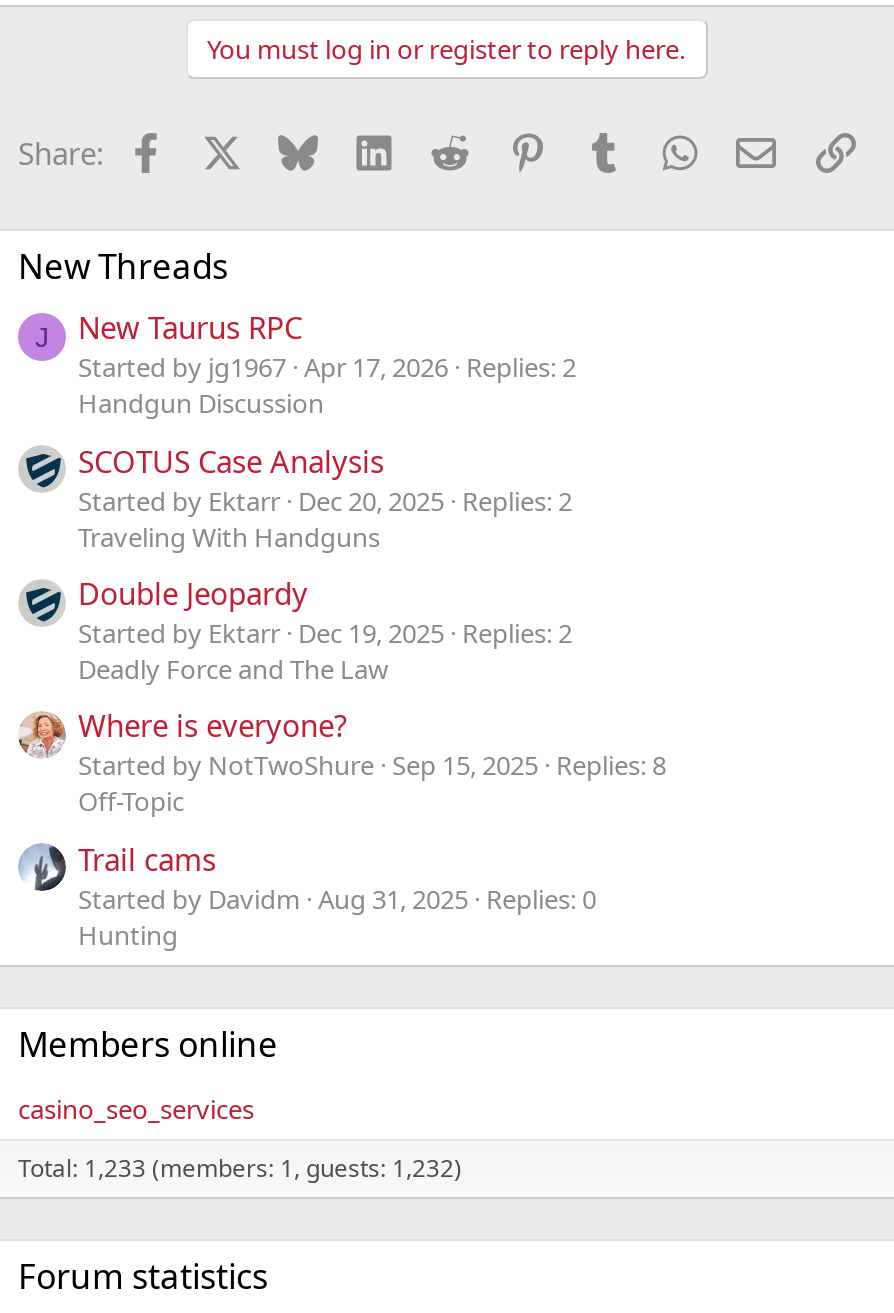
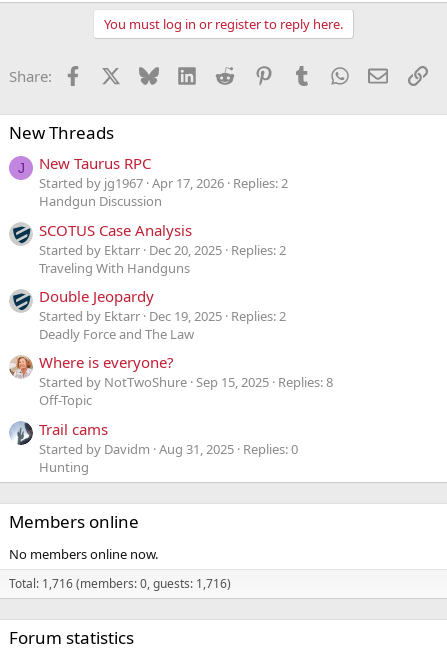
[18,1090,254,1126] casino_seo_services -> [9,545,158,563] No members online now.
[18,1150,462,1184] Total: 1,233 (members: 1, guests: 1,232) -> [9,575,231,592] Total: 1,716 (members: 0, guests: 1,716)

